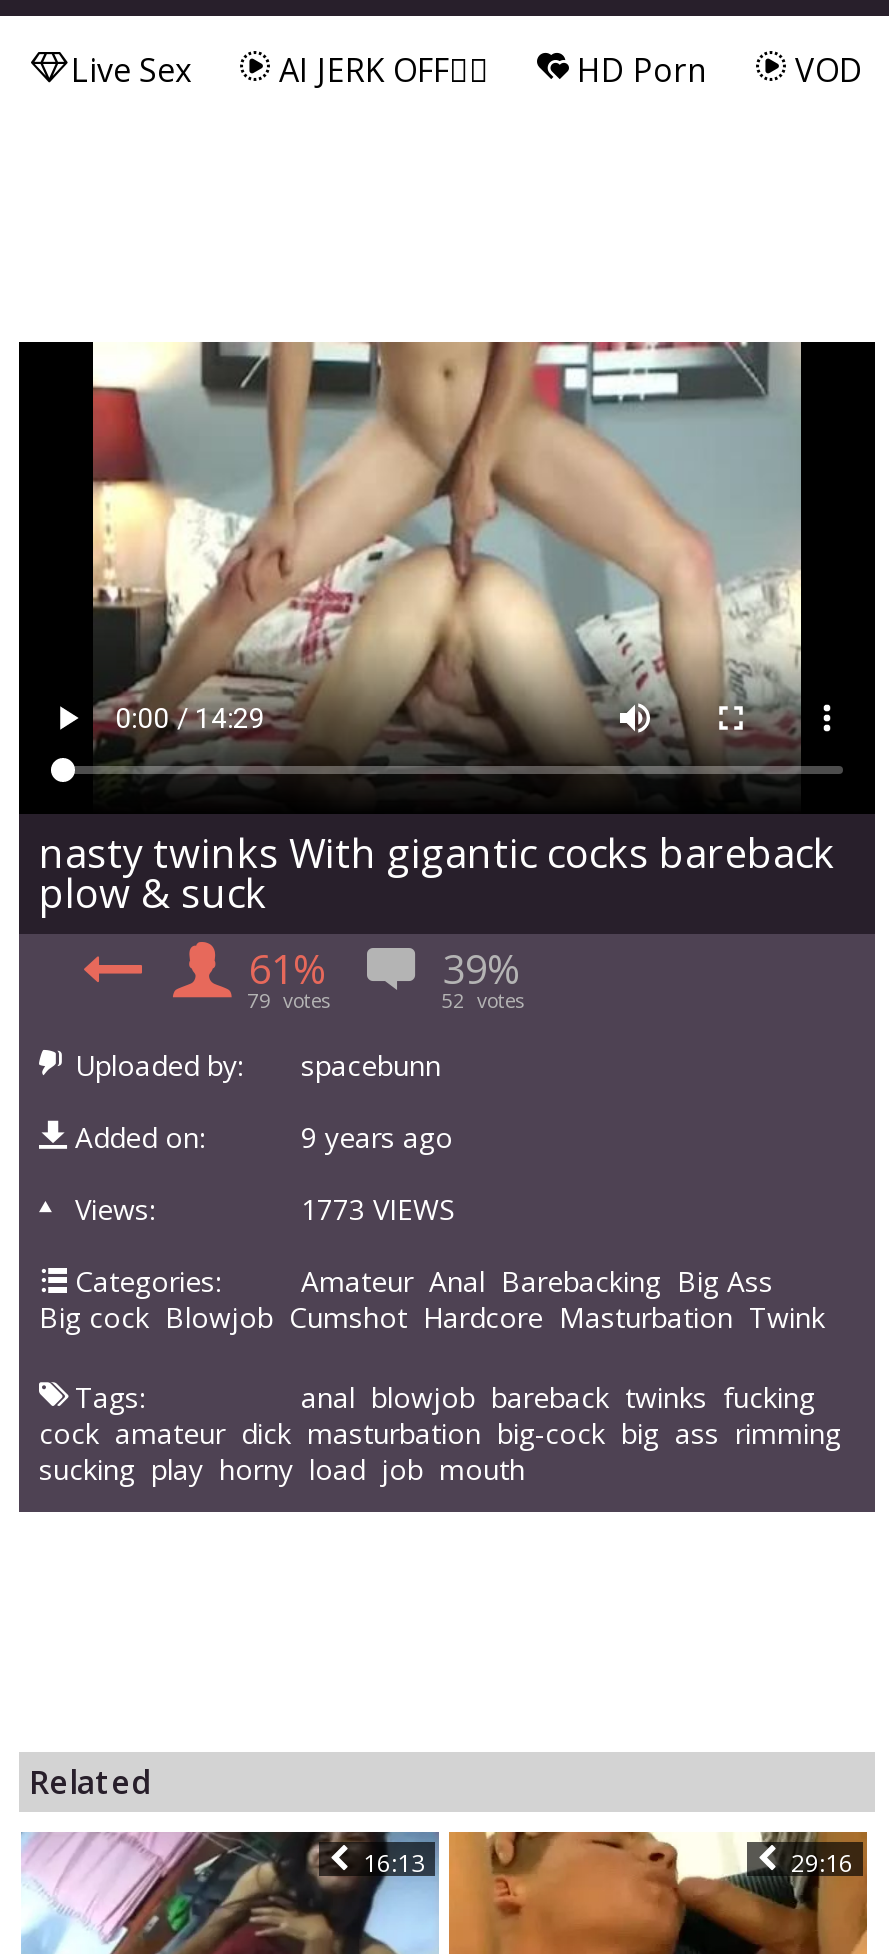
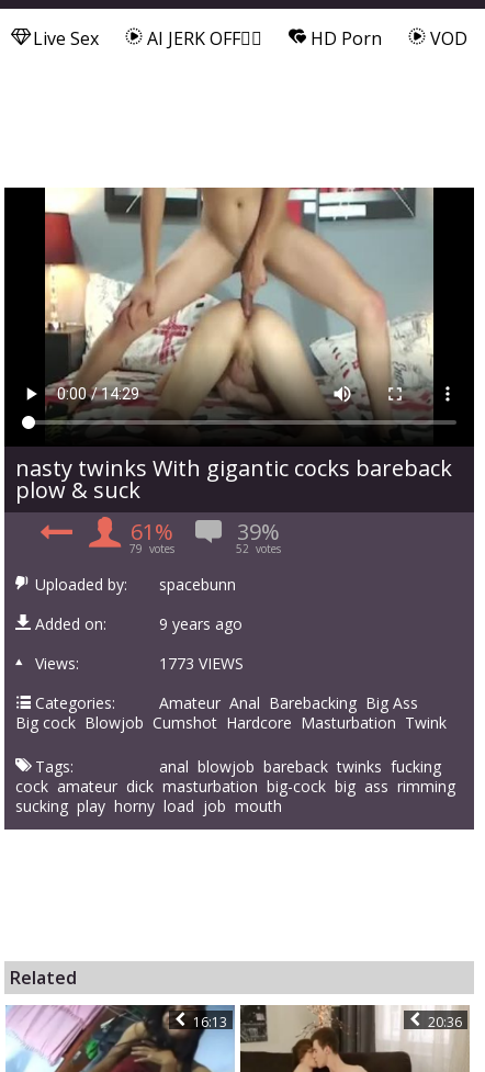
[791,1847,853,1881] 29:16 -> [428,1013,462,1032] 20:36

